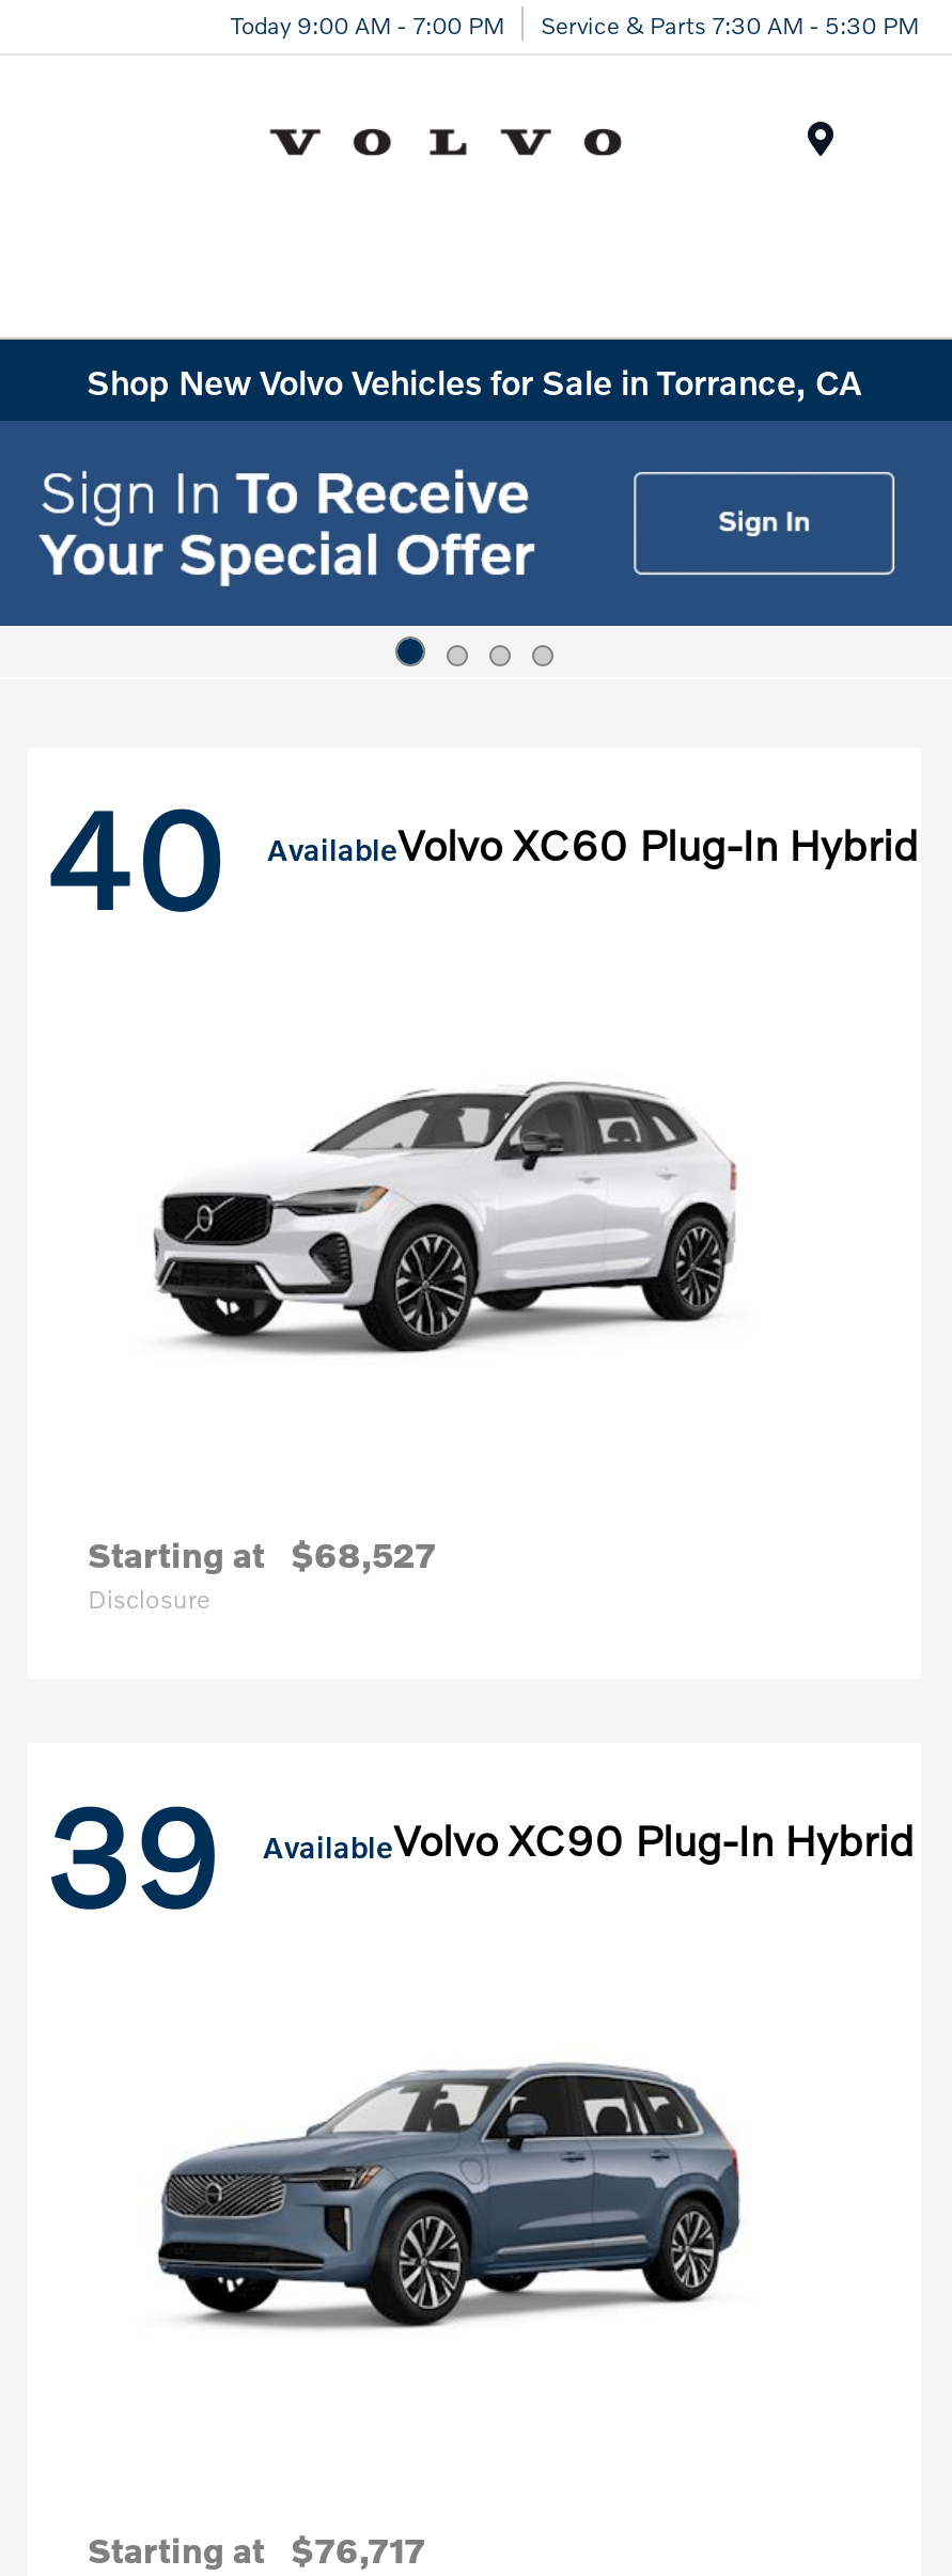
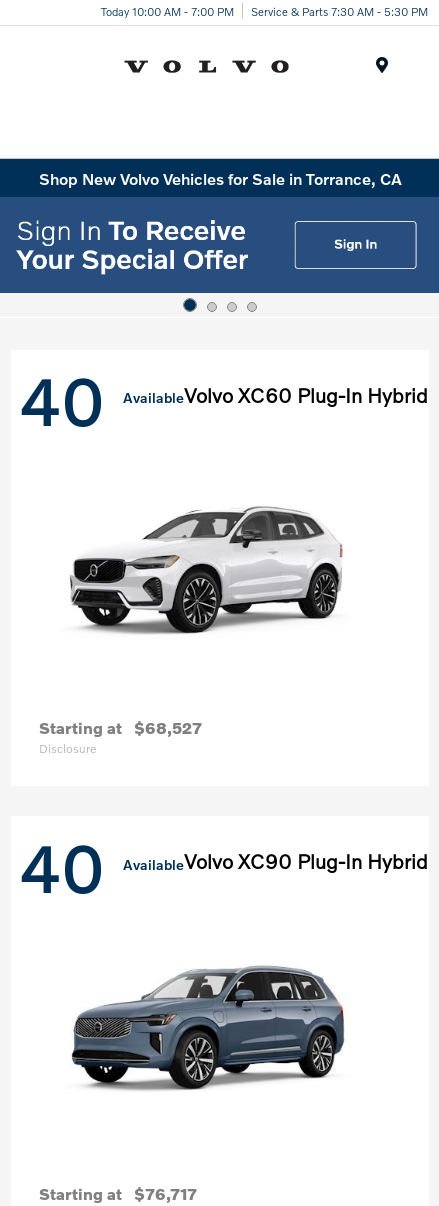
[231,7,919,37] Today 9:00 AM - 7:00 PM Service & Parts 7:30 AM - 5:30 PM -> [101,3,428,17] Today 10:00 AM - 7:00 PM Service & Parts 7:30 AM - 5:30 PM
[45,1772,915,1936] 39 AvailableVolvo XC90 Plug-In Hybrid -> [19,829,428,906] 40 AvailableVolvo XC90 Plug-In Hybrid

